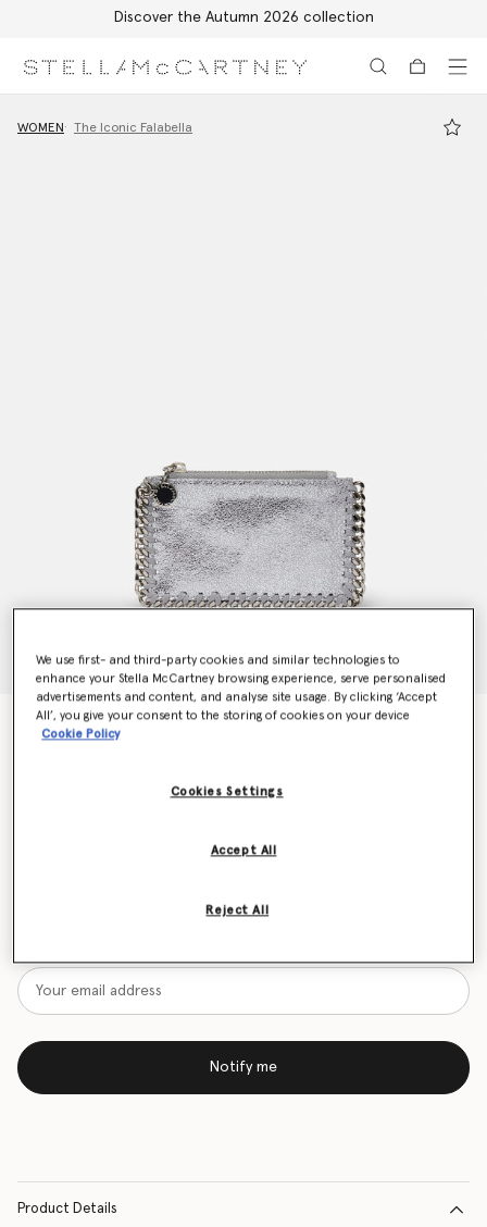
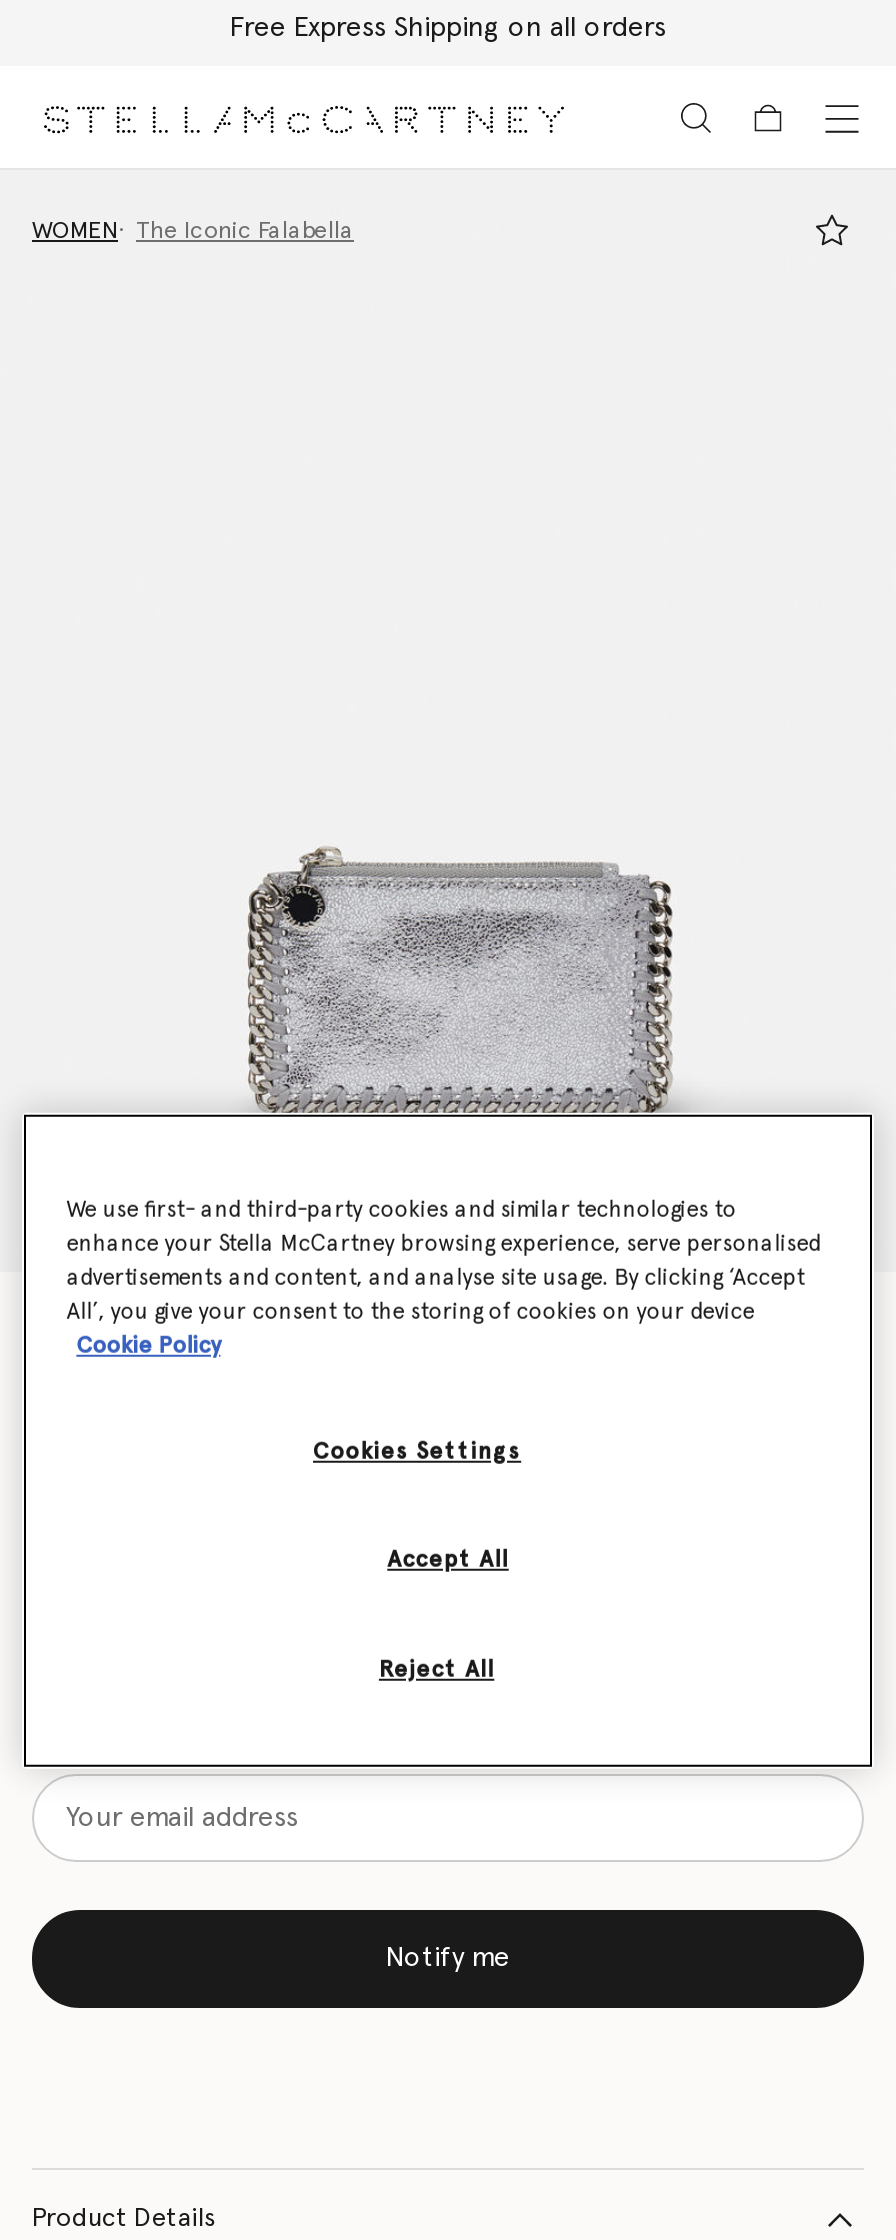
[114,10,373,25] Discover the Autumn 2026 collection -> [230,14,666,42] Free Express Shipping on all orders

